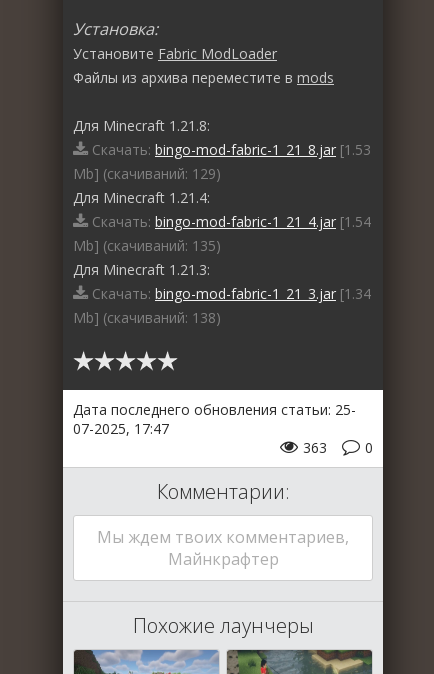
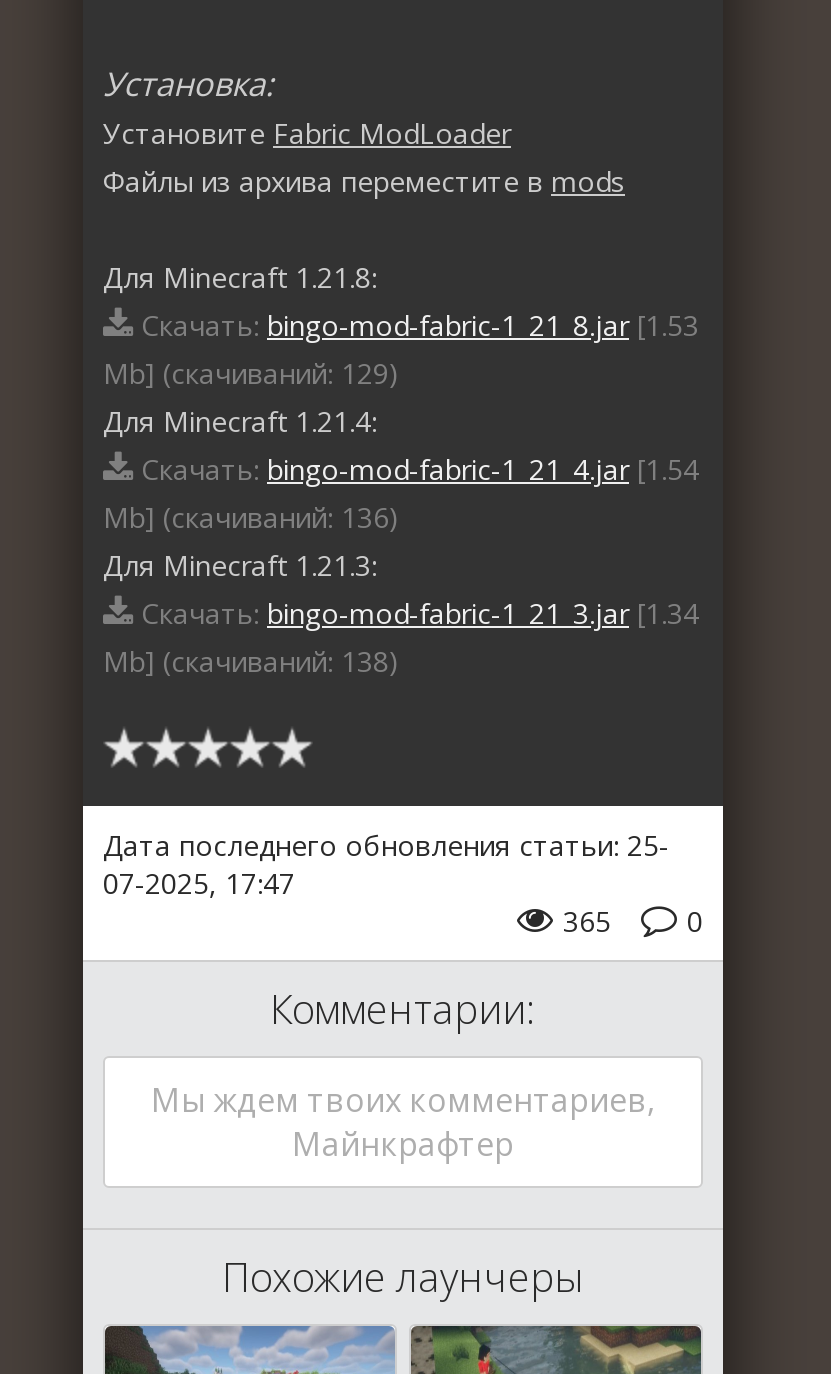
[73,235,221,254] Mb] (cкачиваний: 135) -> [103,497,399,535] Mb] (cкачиваний: 136)
[303,437,373,456] 363 0 -> [563,901,703,939] 365 0

